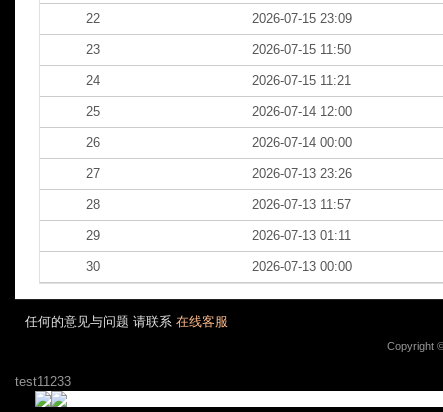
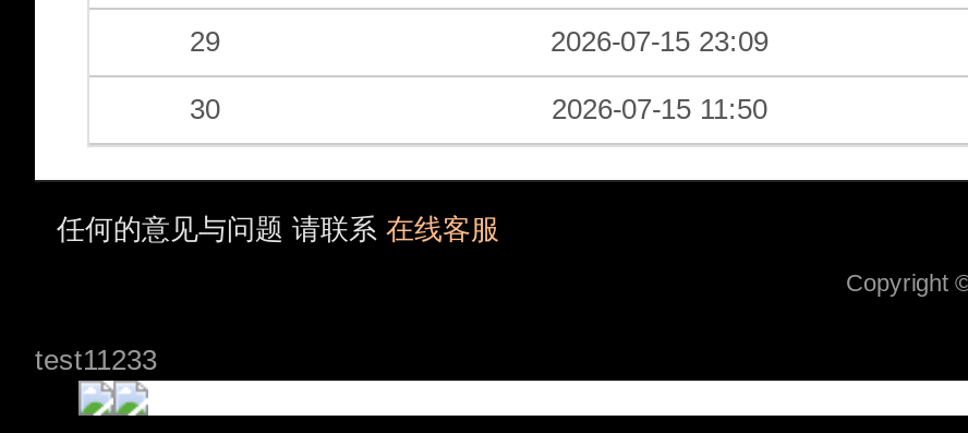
[86,11,100,26] 22 -> [190,25,220,58] 29
[86,42,100,57] 23 -> [190,93,220,125] 30
[86,73,351,274] 24 | 2026-07-15 11:21 | 25 | 2026-07-14 12:00 | 26 | 2026-07-14 00:00 | 27 | 2026-07-13 23:26 | 28 | 2026-07-13 11:57 | 29 | 2026-07-13 01:11 | 30 | 2026-07-13 00:00 -> none

